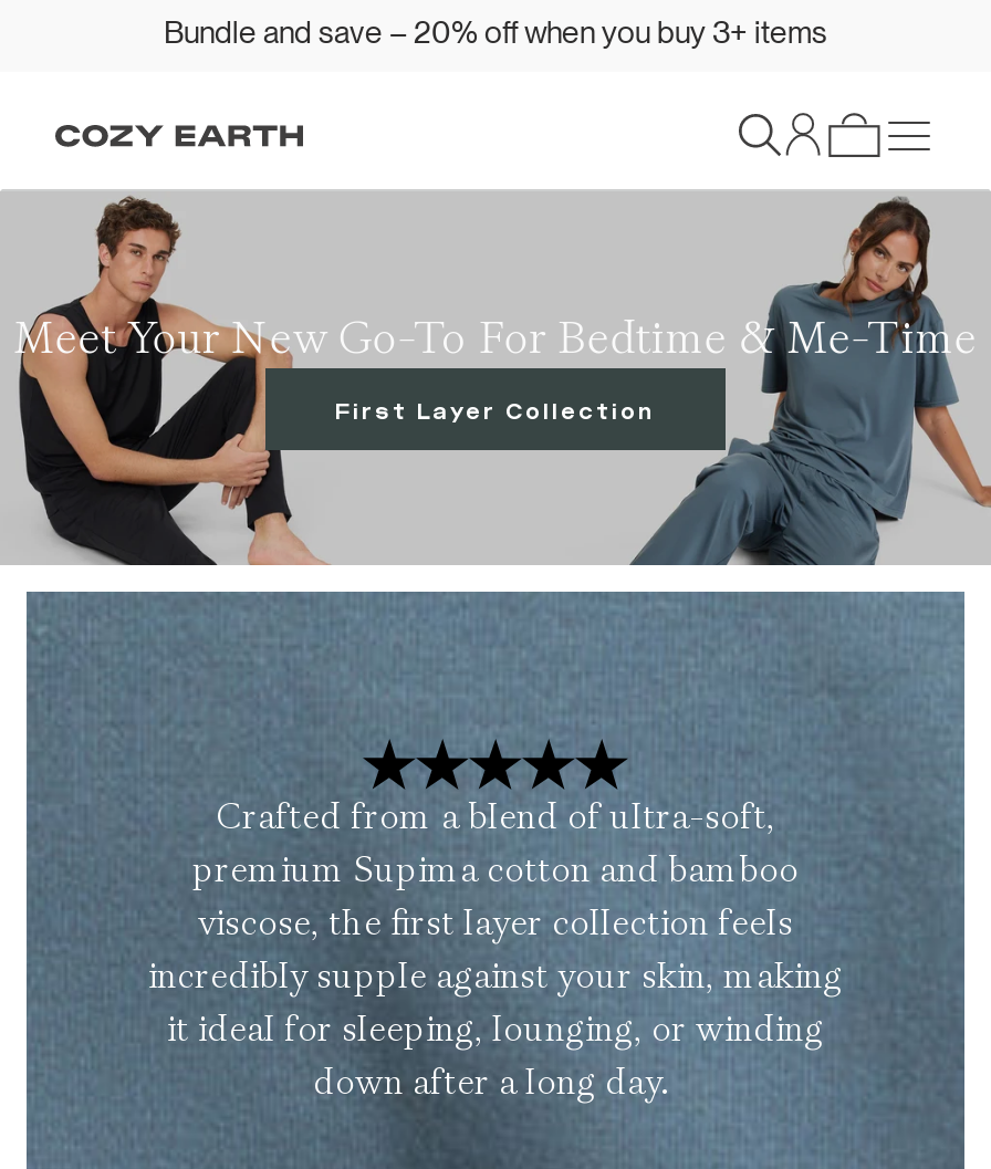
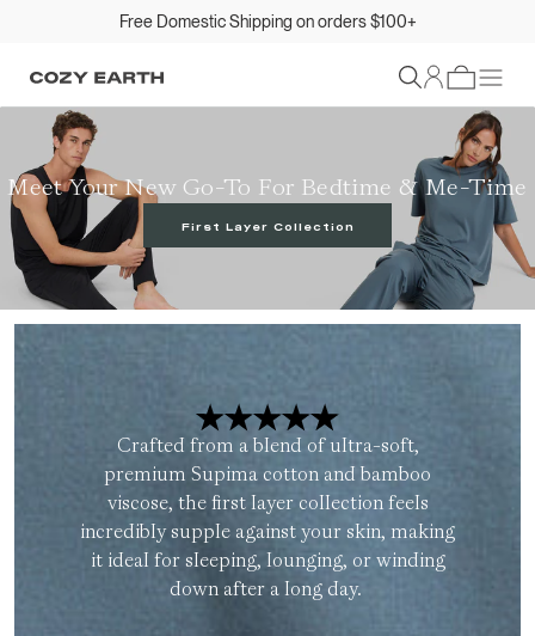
[164,14,827,50] Bundle and save – 20% off when you buy 3+ items -> [119,12,416,31] Free Domestic Shipping on orders $100+

